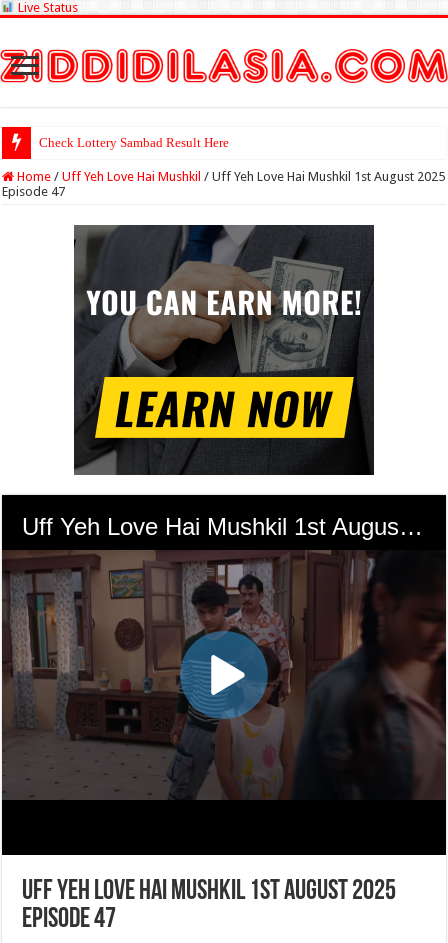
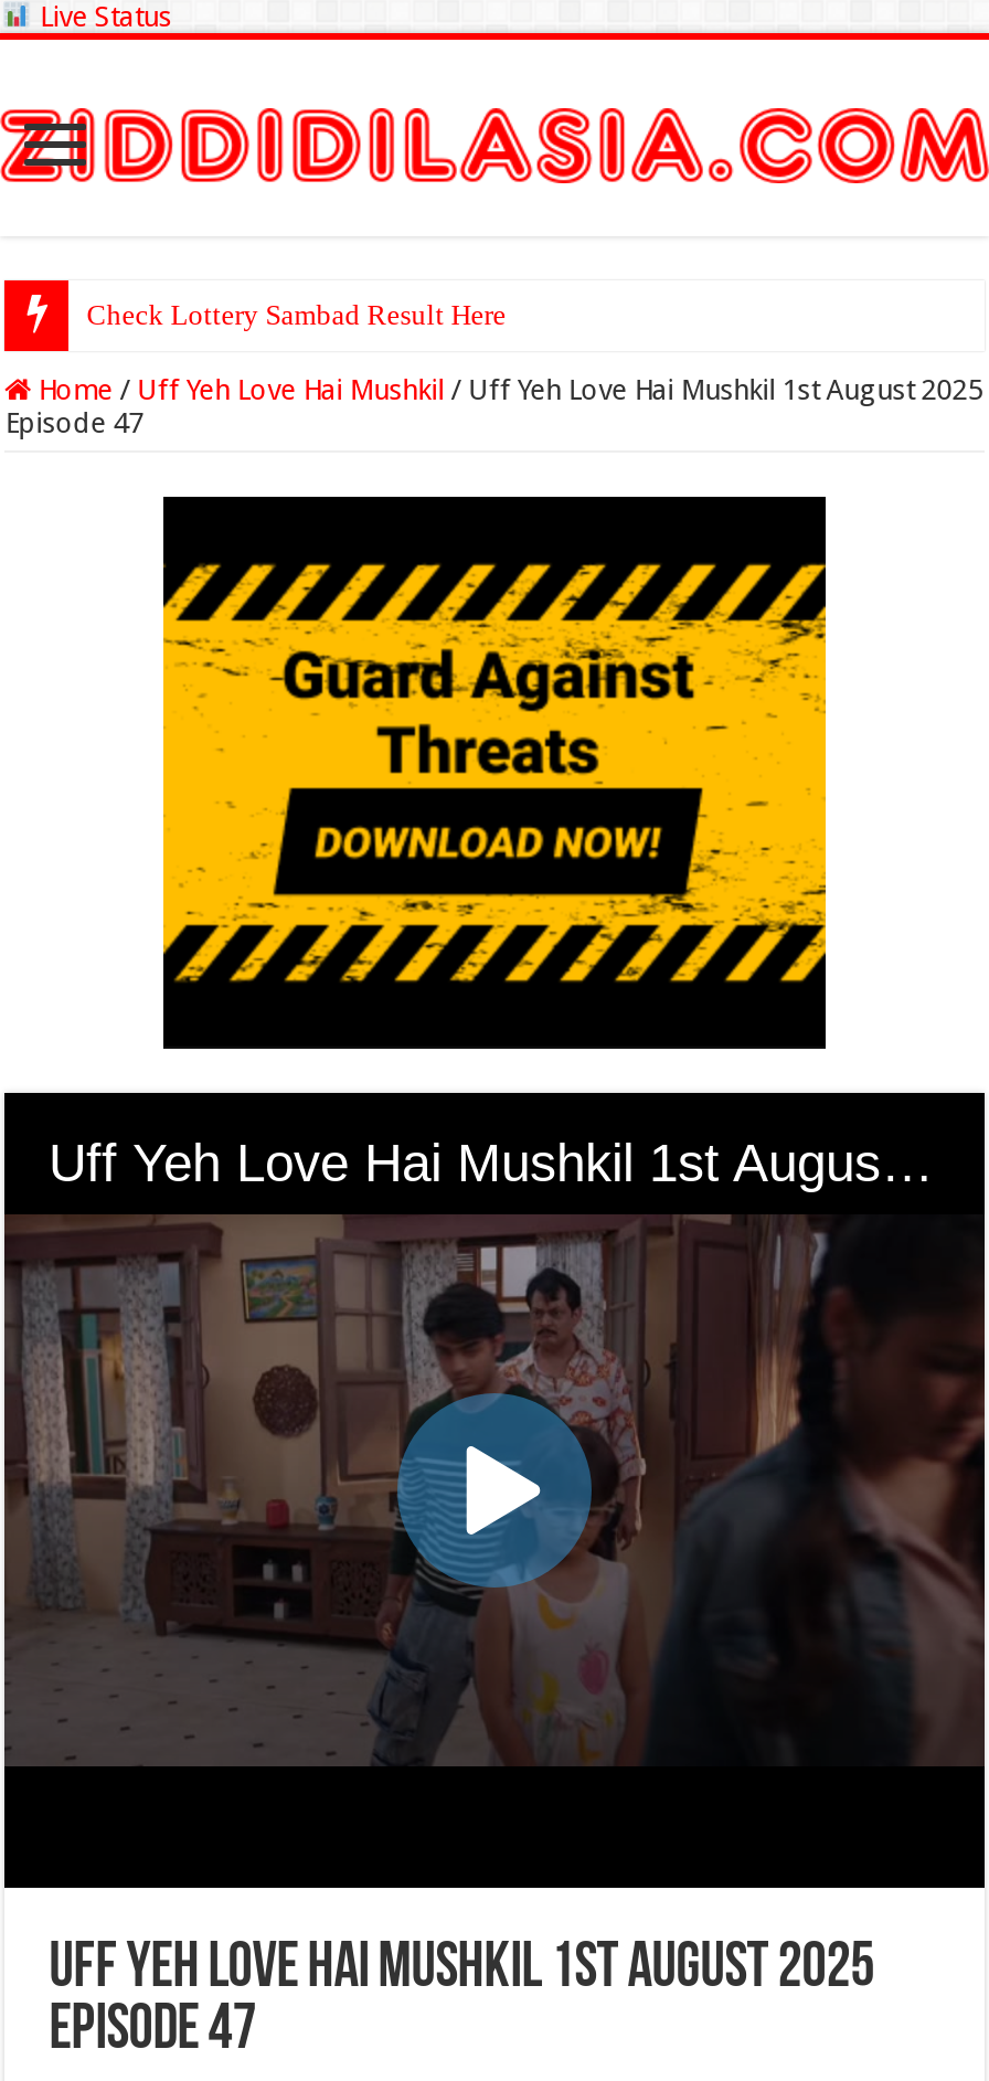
[39,135,229,150] Check Lottery Sambad Result Here -> [87,298,234,331] Check Lotte
[73,224,375,475] [image] -> [161,495,828,1047] [image]

